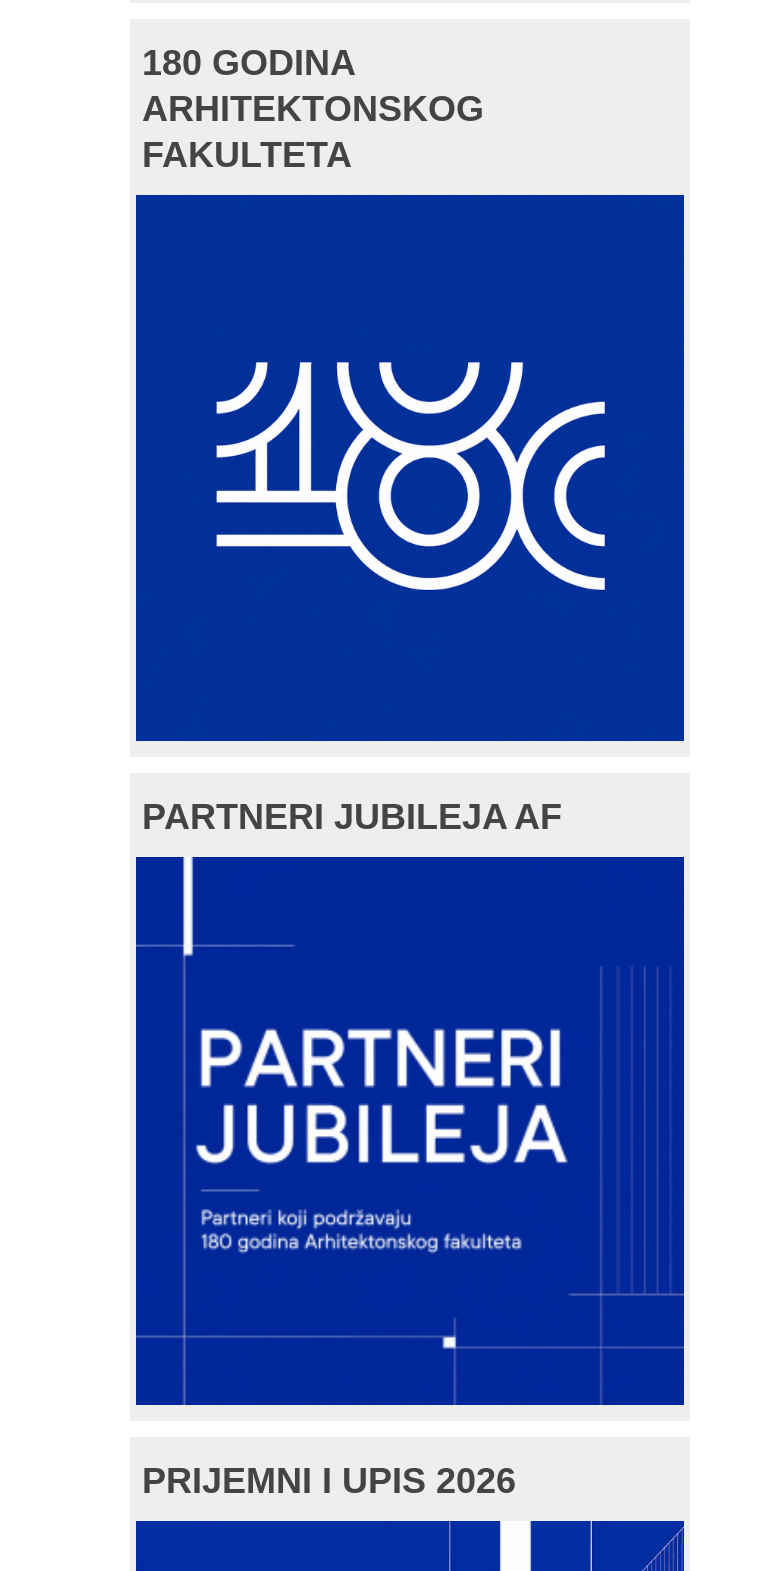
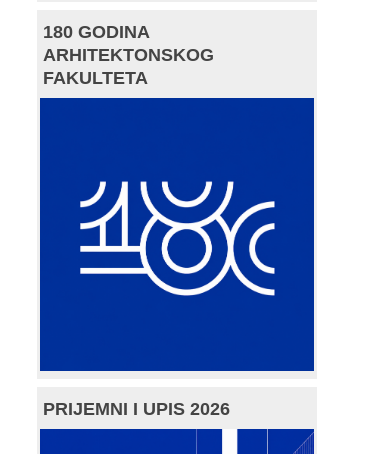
[142,797,562,837] PARTNERI JUBILEJA AF -> none
[178,859,566,1399] [image] -> none

